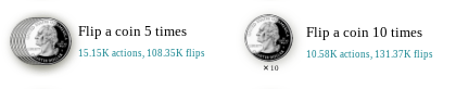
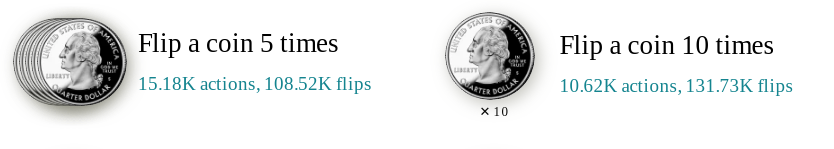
[78,47,205,58] 15.15K actions, 108.35K flips -> [138,73,372,93] 15.18K actions, 108.52K flips
[306,49,434,60] 10.58K actions, 131.37K flips -> [560,76,794,96] 10.62K actions, 131.73K flips

